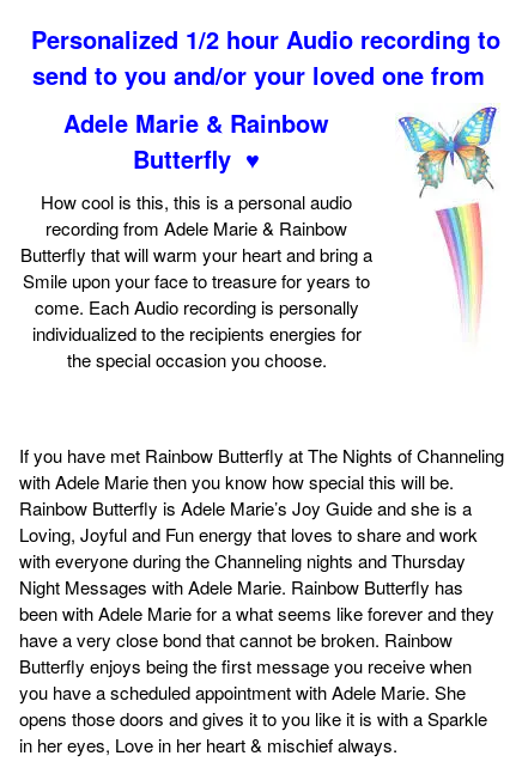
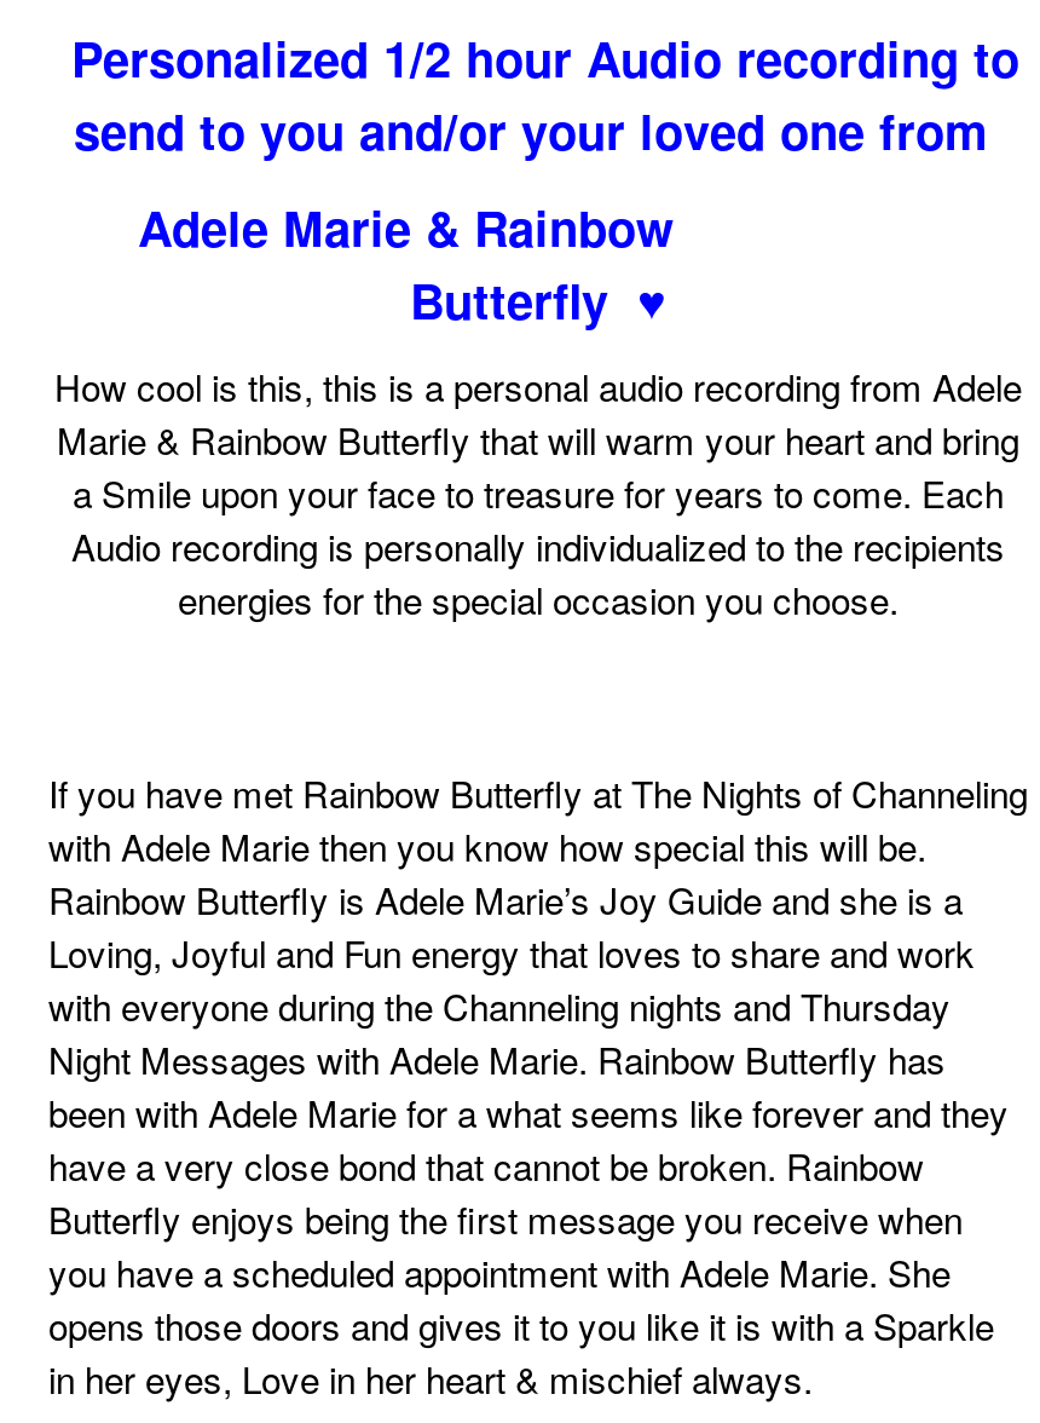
[397,105,498,181] [image] -> none

